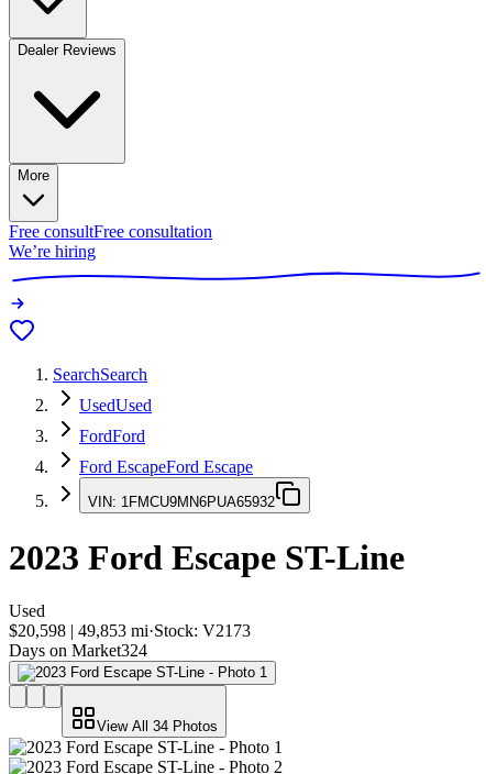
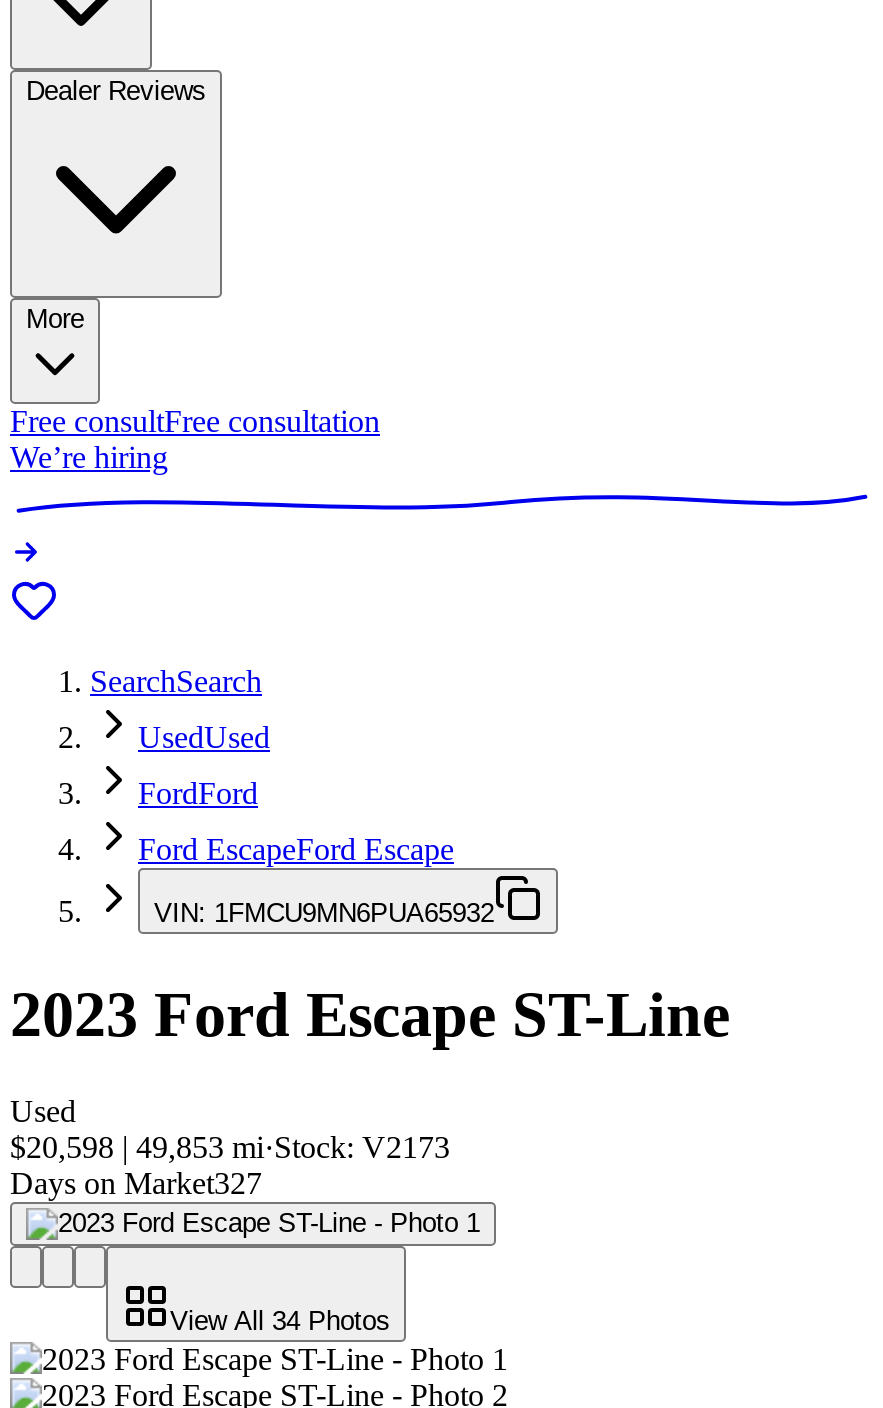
[9,641,147,660] Days on Market324 -> [10,1166,262,1200] Days on Market327

